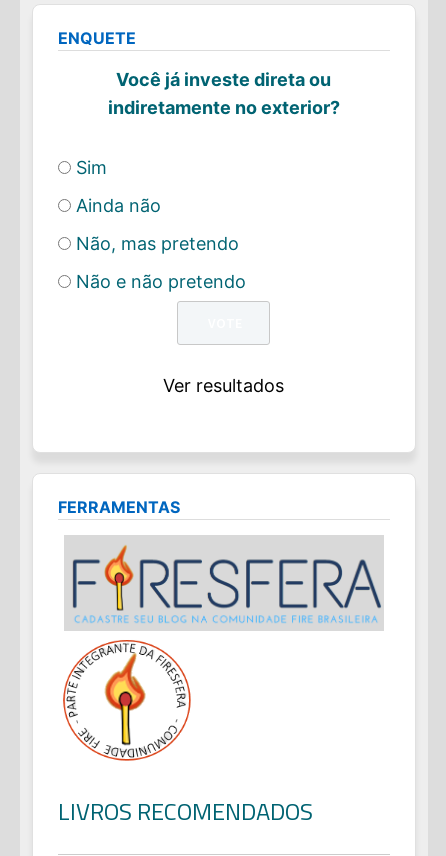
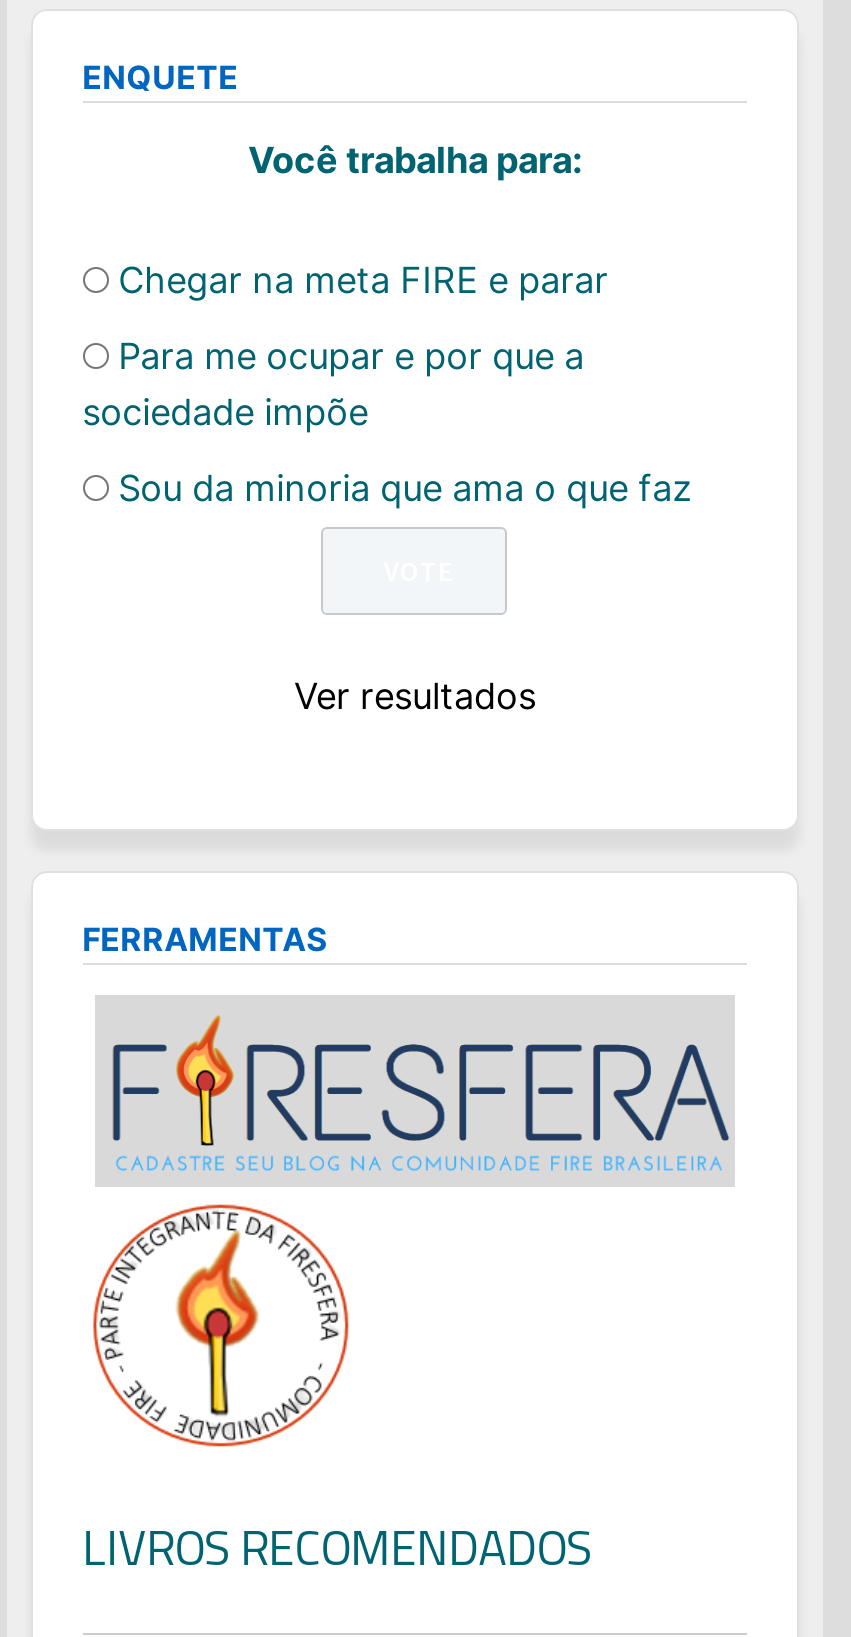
[76,69,340,292] Você já investe direta ou | indiretamente no exterior? | Sim | Ainda não | Não, mas pretendo | Não e não pretendo -> [82,139,692,509] Você trabalha para: | Chegar na meta FIRE e parar | Para me ocupar e por que a | sociedade impõe | Sou da minoria que ama o que faz

